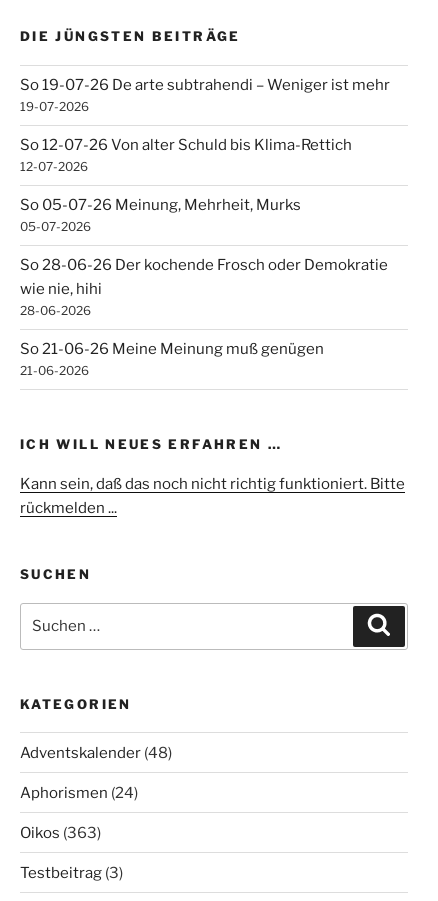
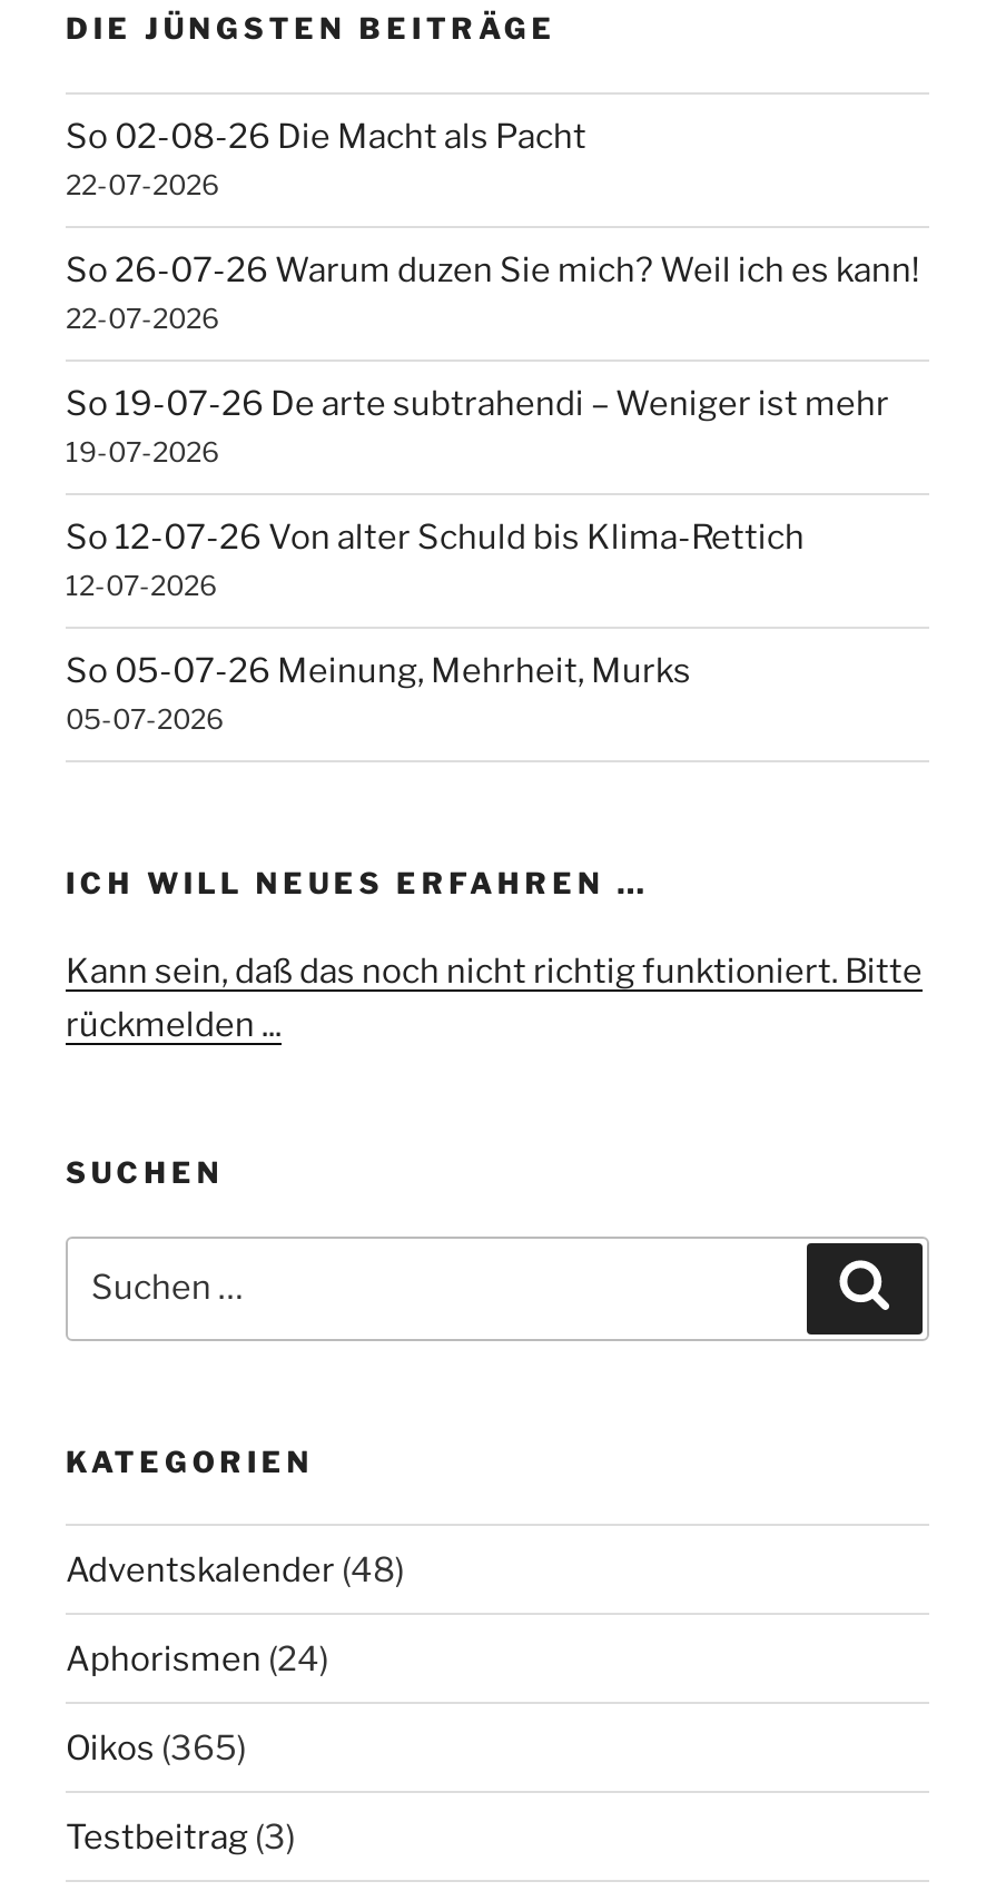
none -> [66,117,920,335] So 02-08-26 Die Macht als Pacht | 22-07-2026 | So 26-07-26 Warum duzen Sie mich? Weil ich es kann! | 22-07-2026
moved [20,76,390,234] -> [66,384,889,736]: So 19-07-26 De arte subtrahendi – Weniger ist mehr | 19-07-2026 | So 12-07-26 Von alter Schuld bis Klima-Rettich | 12-07-2026 | So 05-07-26 Meinung, Mehrheit, Murks | 05-07-2026
[20,256,388,378] So 28-06-26 Der kochende Frosch oder Demokratie | wie nie, hihi | 28-06-2026 | So 21-06-26 Meine Meinung muß genügen | 21-06-2026 -> none
[20,824,101,842] Oikos (363) -> [66,1728,246,1768] Oikos (365)

